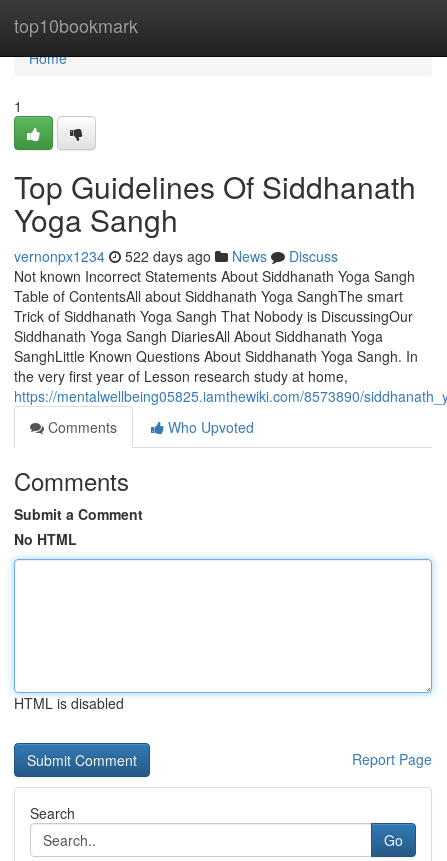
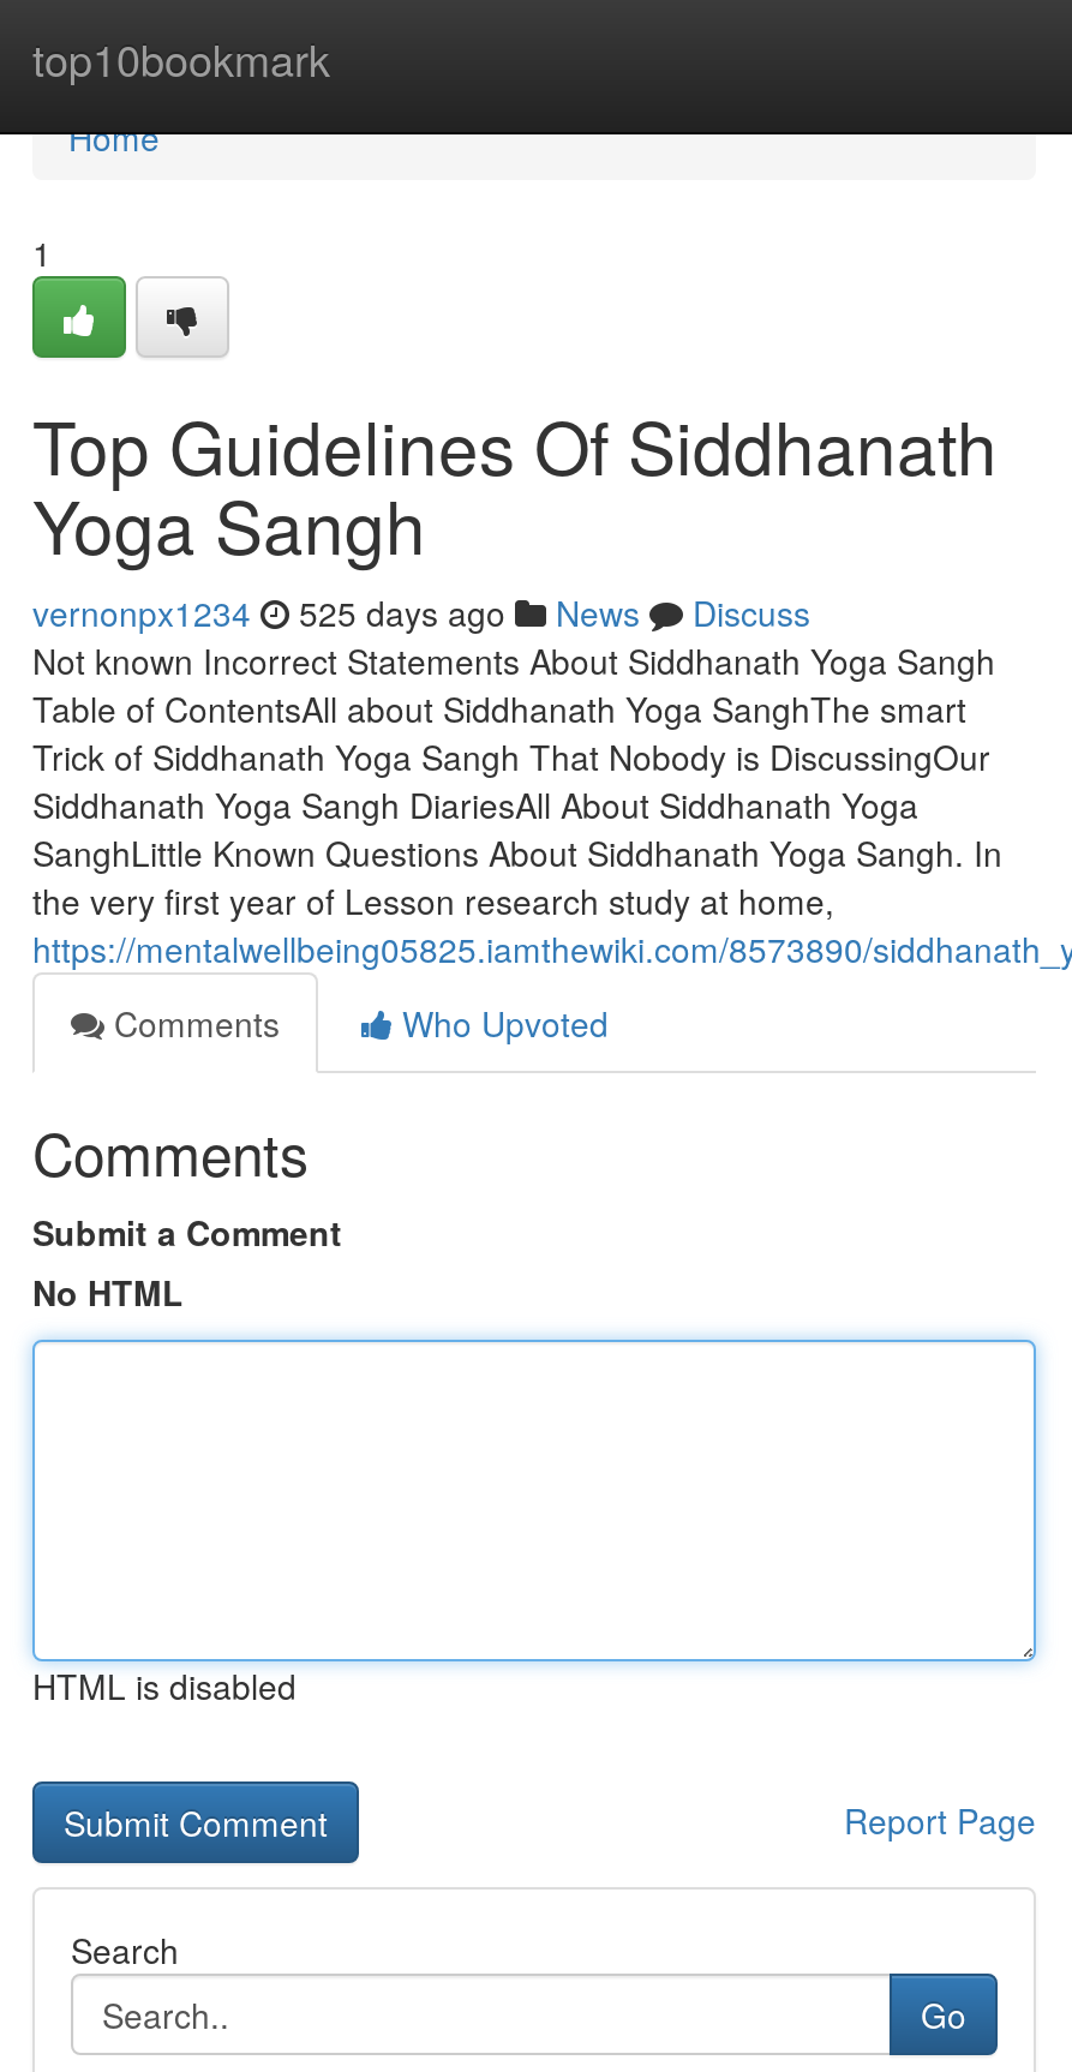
[14,246,338,266] vernonpx1234 522 days ago News Discuss -> [32,588,810,636] vernonpx1234 525 days ago News Discuss

